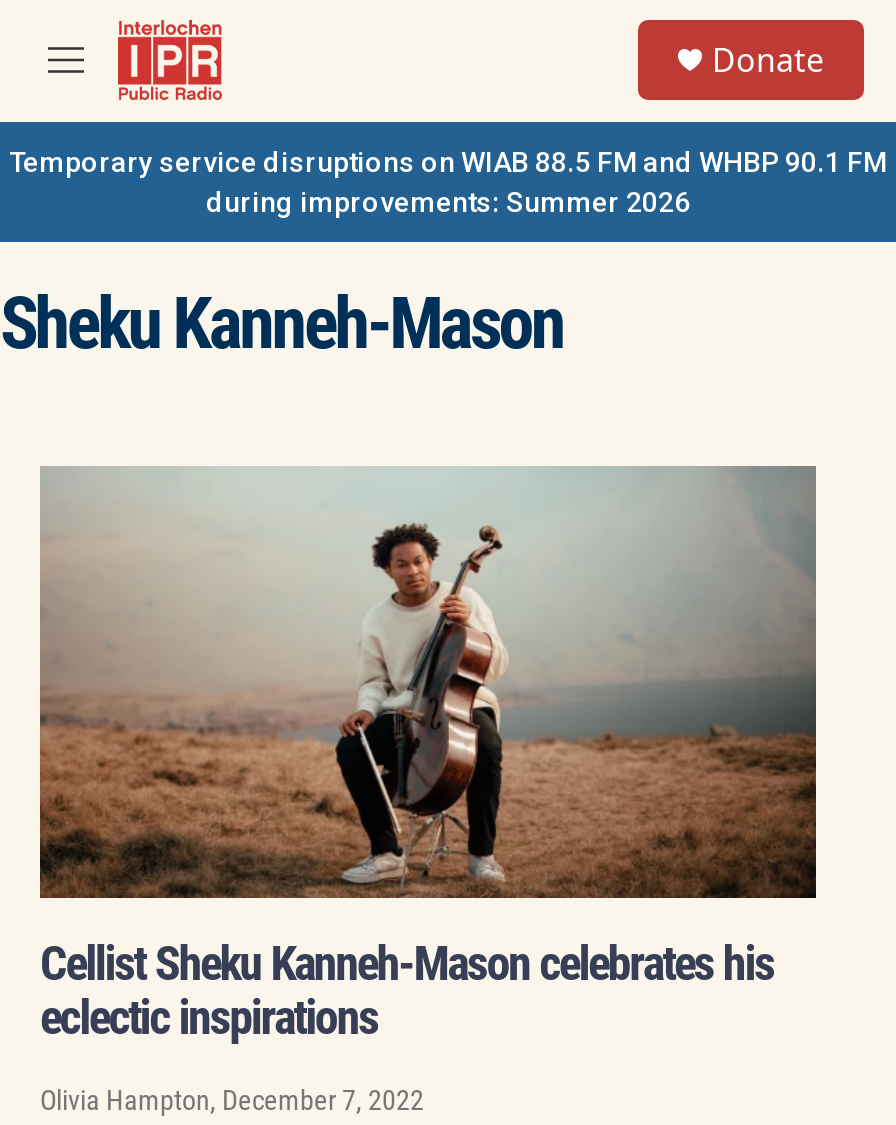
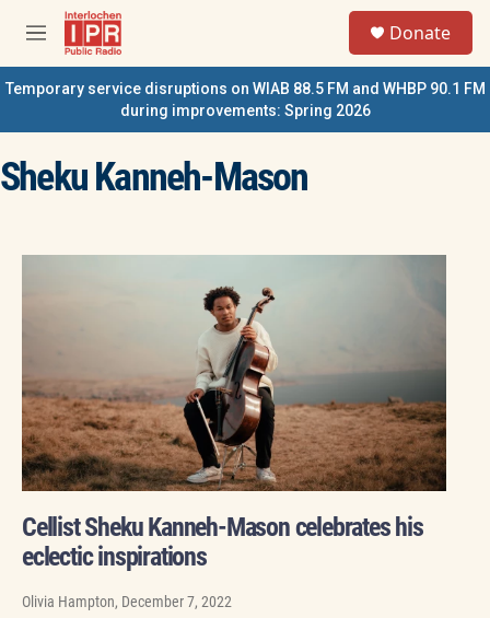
[206,186,690,218] during improvements: Summer 2026 -> [120,102,370,119] during improvements: Spring 2026

